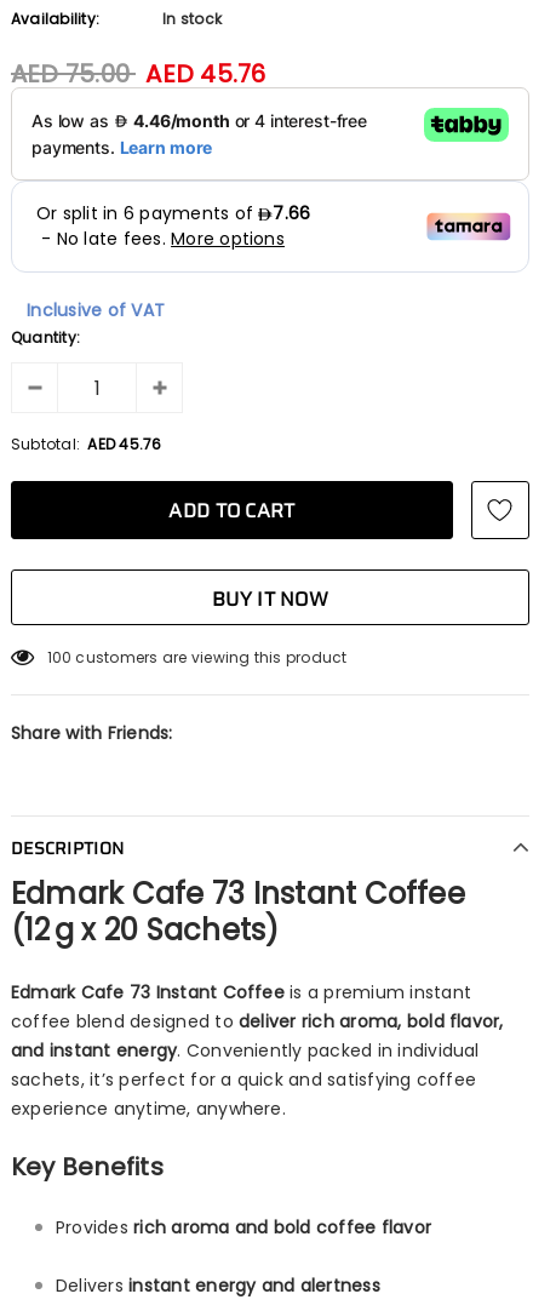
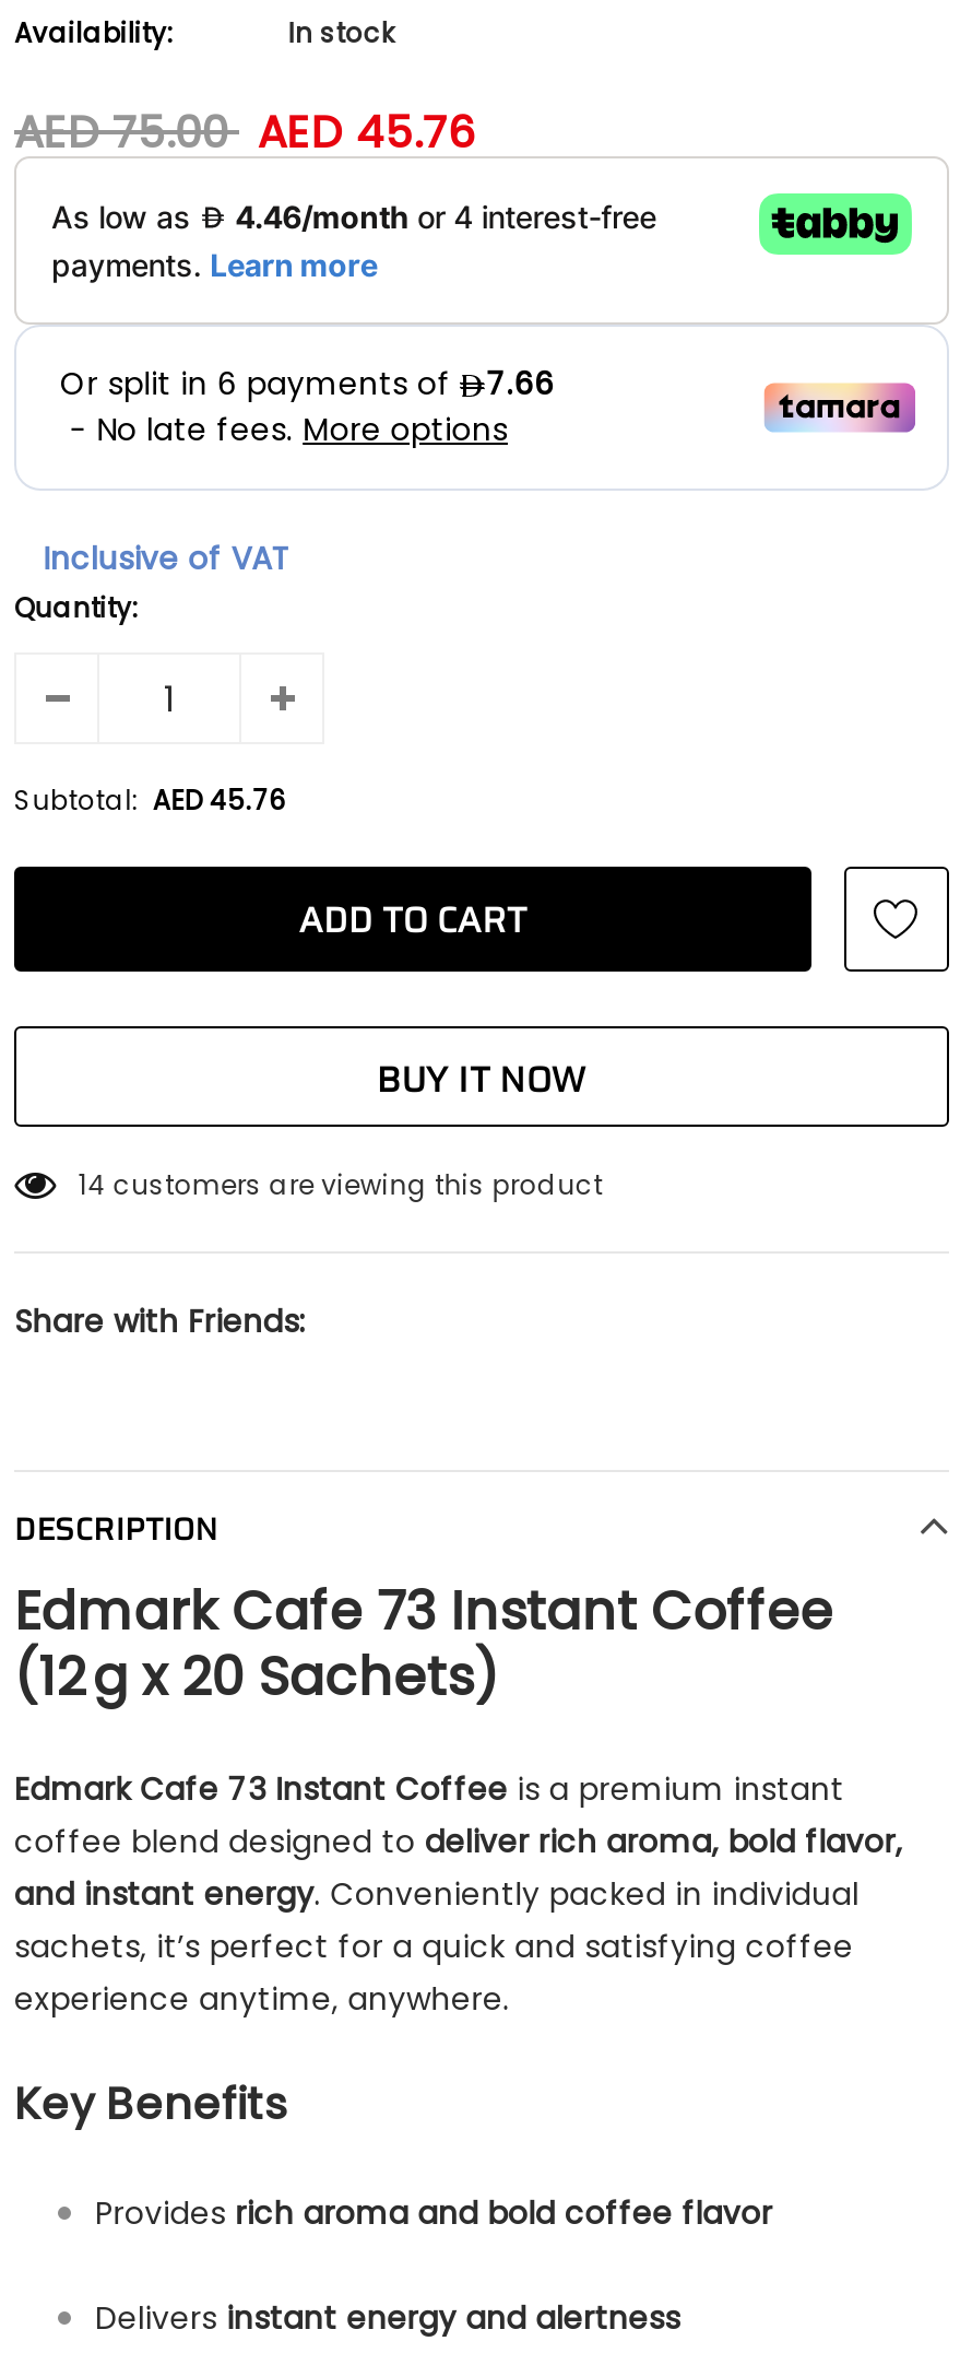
[47,647,347,668] 100 customers are viewing this product -> [79,1167,603,1204] 14 customers are viewing this product

